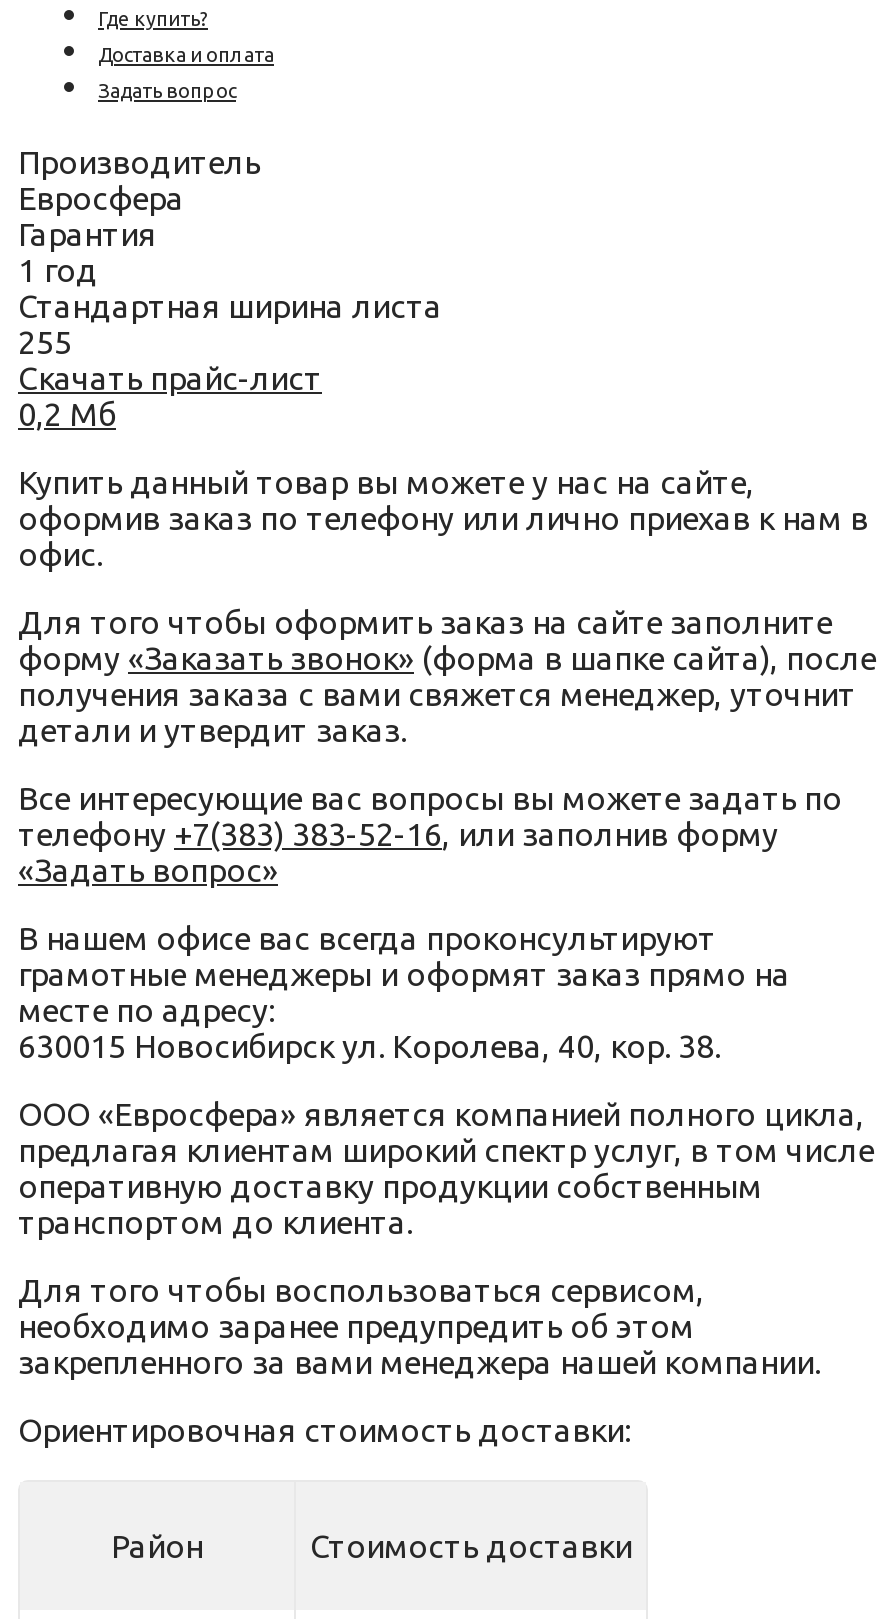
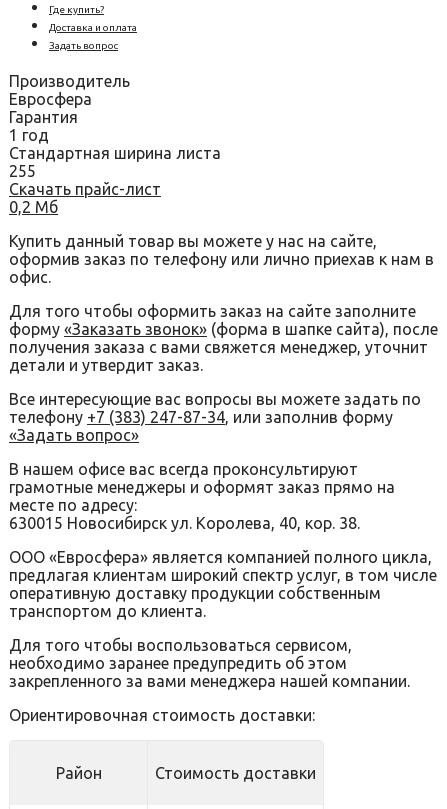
[18,816,778,852] телефону +7(383) 383-52-16, или заполнив форму -> [9,408,393,426] телефону +7 (383) 247-87-34, или заполнив форму

